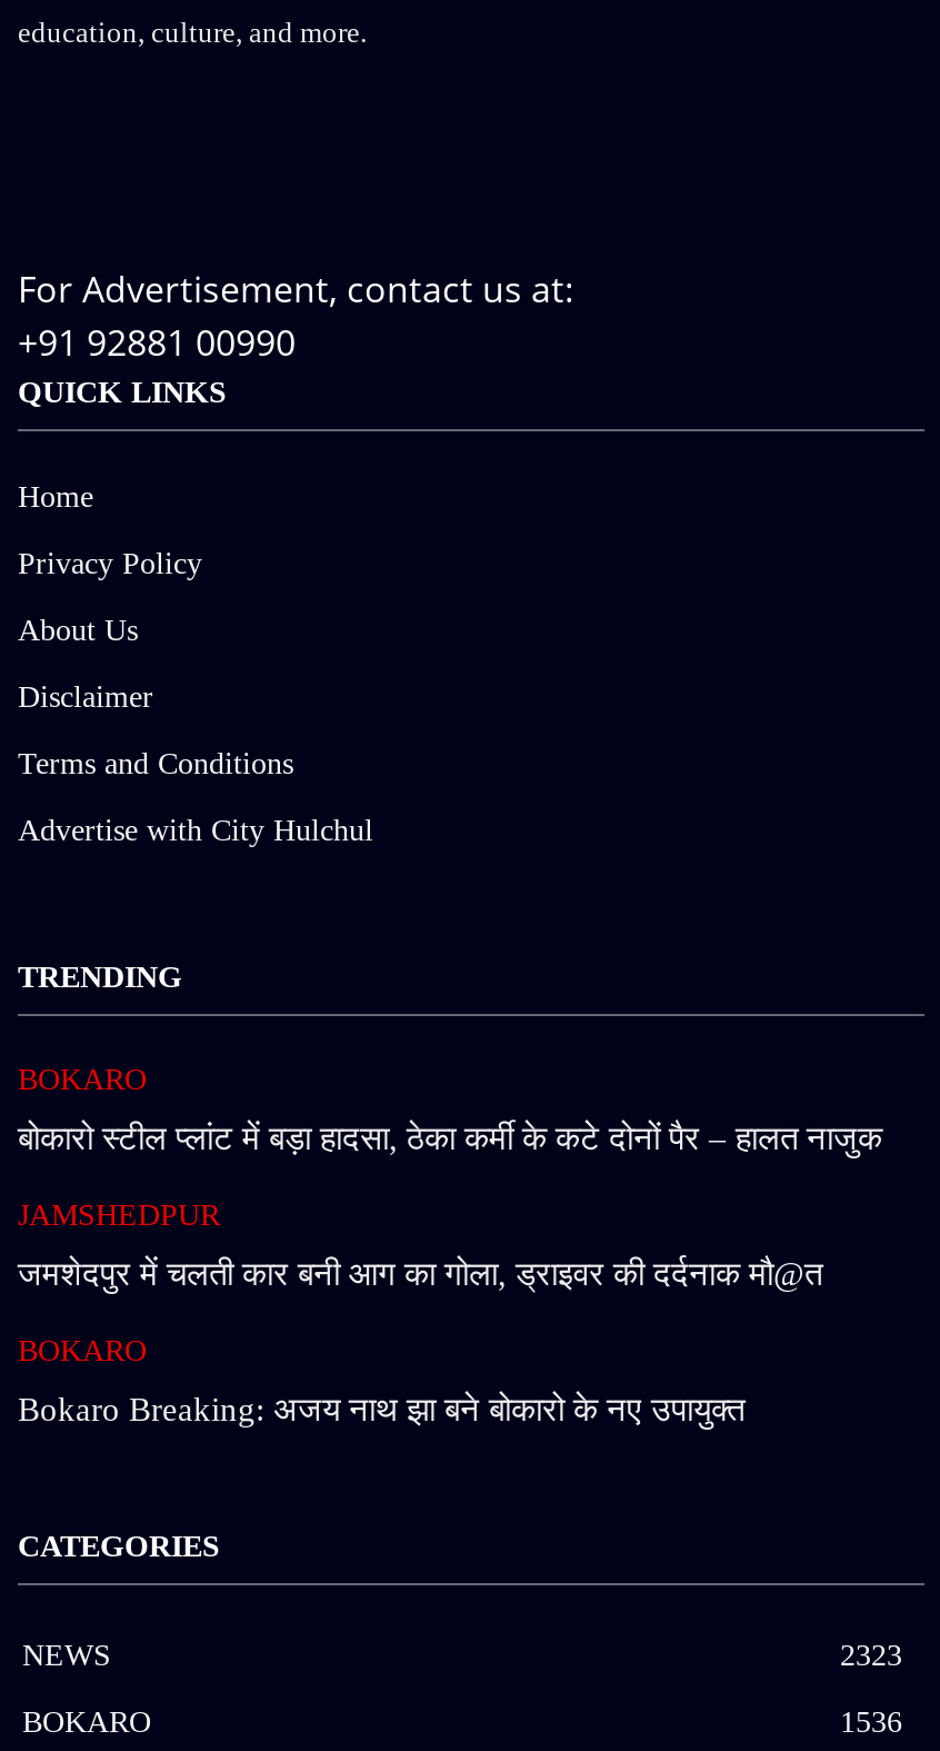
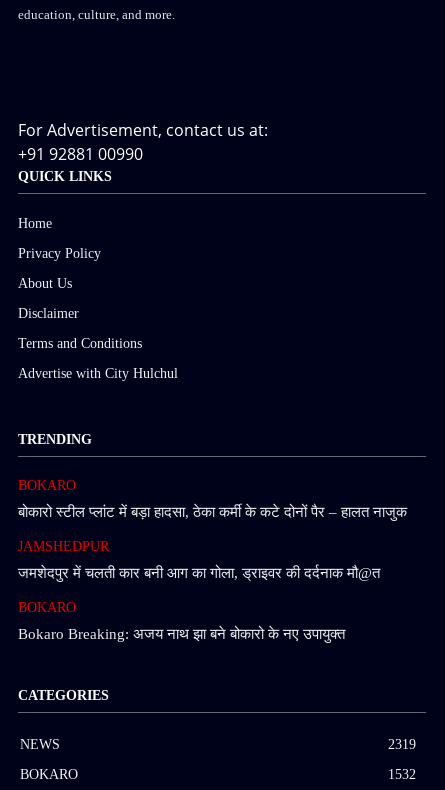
[840,1638,902,1671] 2323 -> [388,737,416,752] 2319
[840,1705,902,1738] 1536 -> [388,767,416,782] 1532

